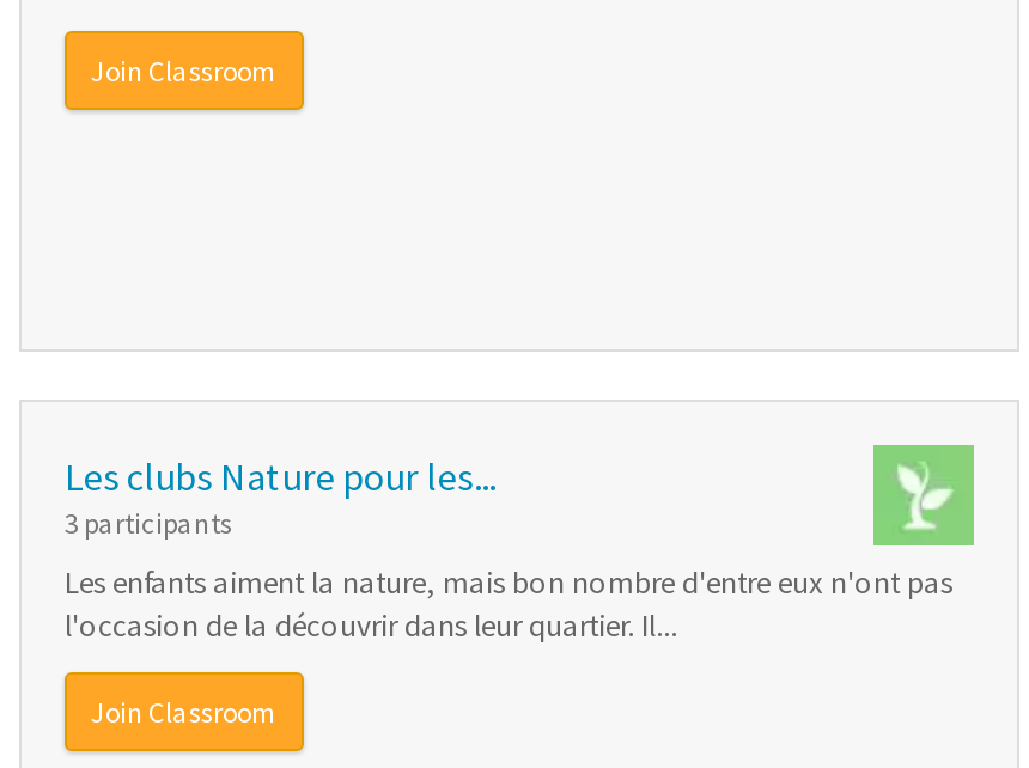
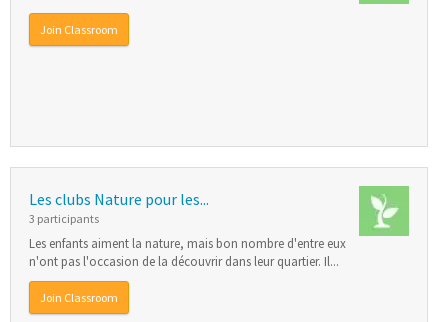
[854,445,969,545] [image] -> [358,185,399,228] [image]

